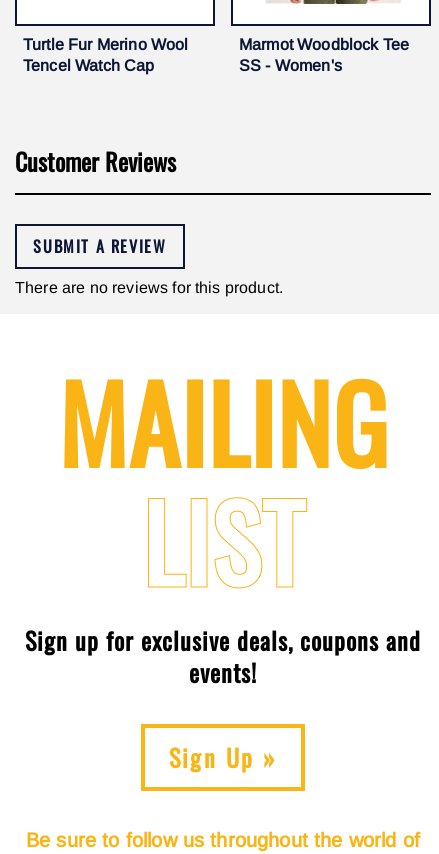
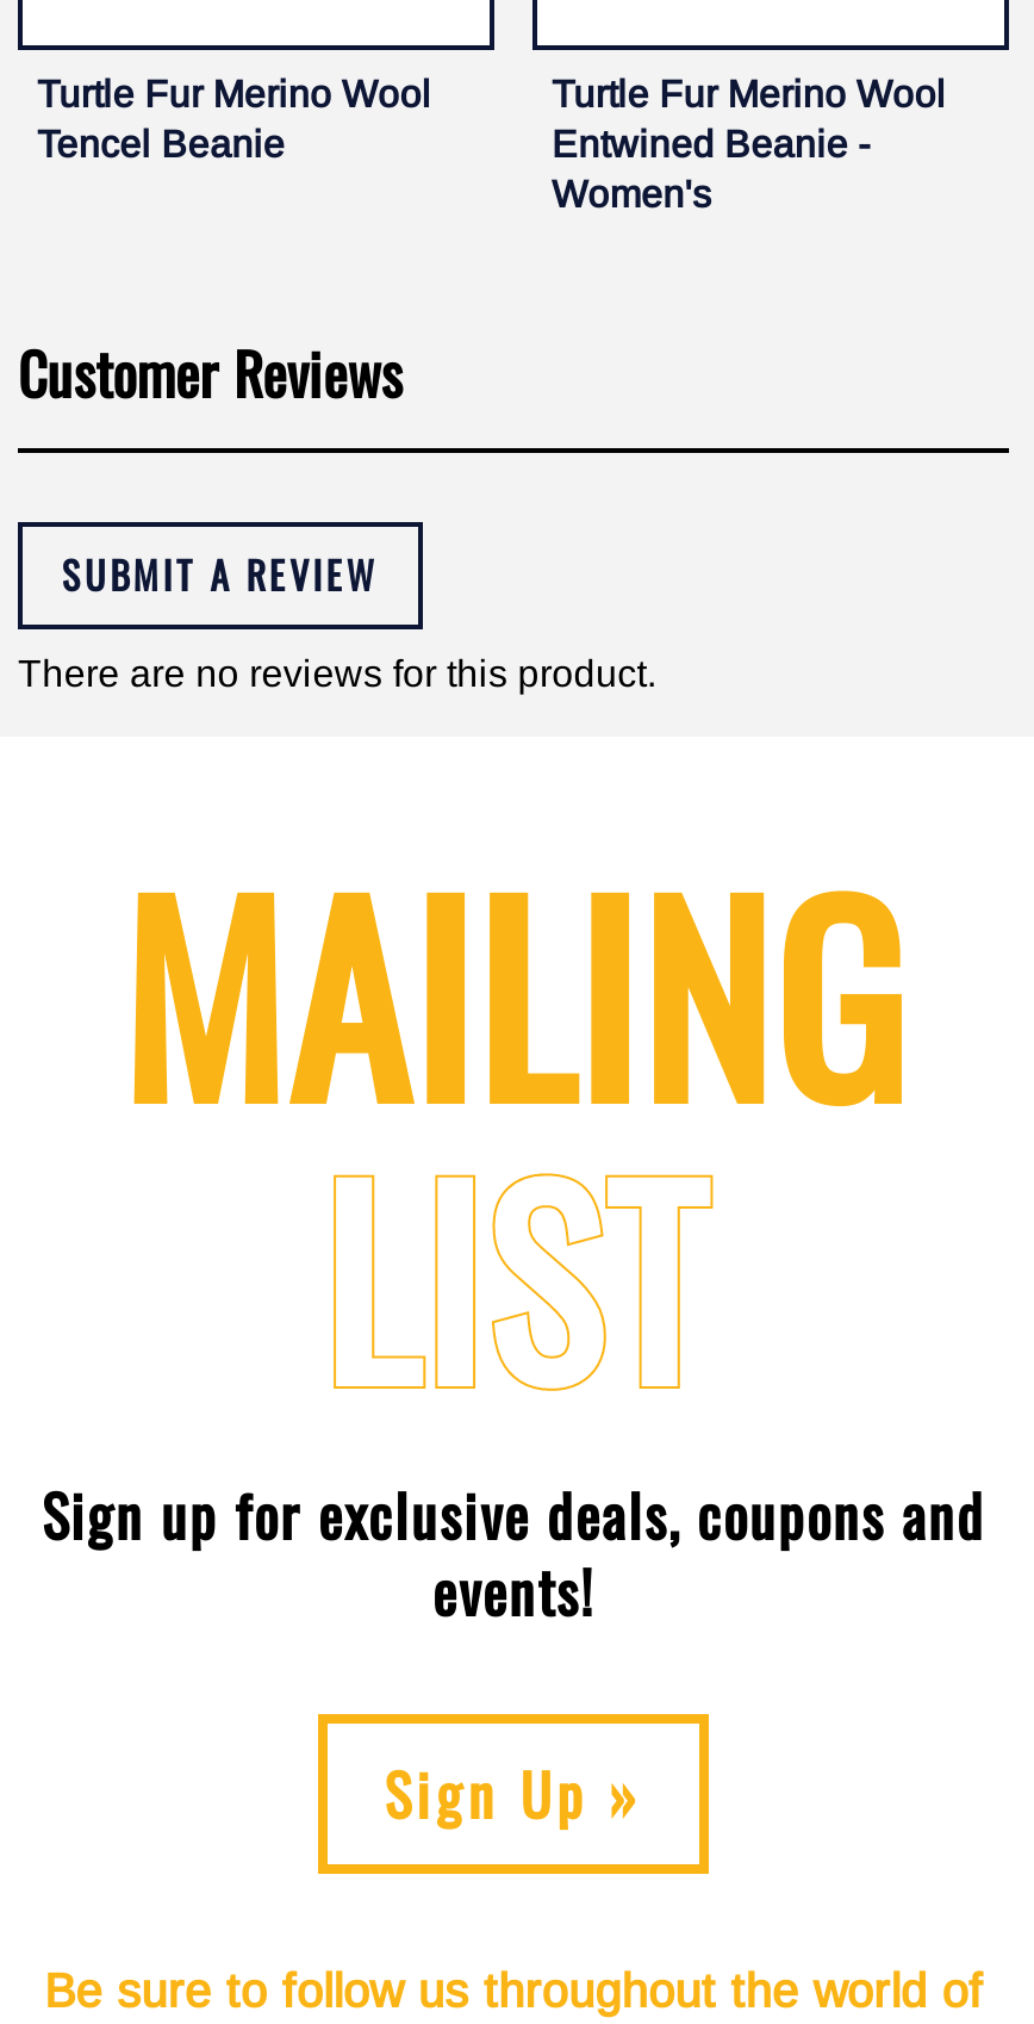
[239,36,409,74] Marmot Woodblock Tee | SS - Women's -> [552,73,946,214] Turtle Fur Merino Wool | Entwined Beanie - | Women's
[23,57,155,74] Tencel Watch Cap -> [37,123,285,164] Tencel Beanie

